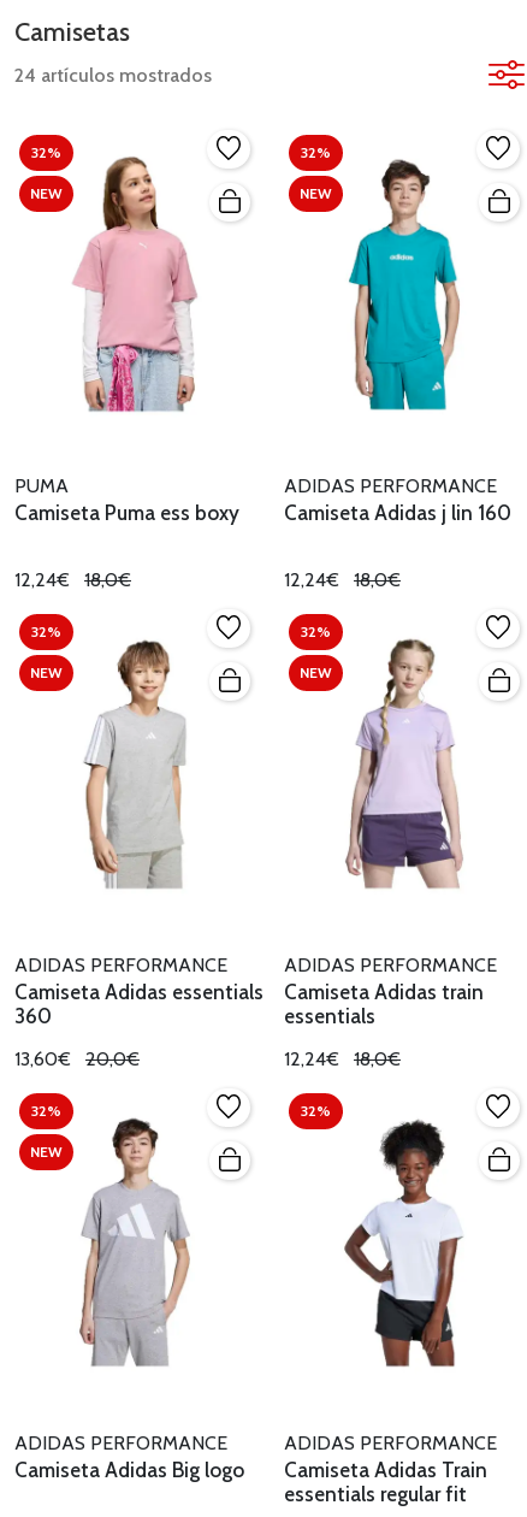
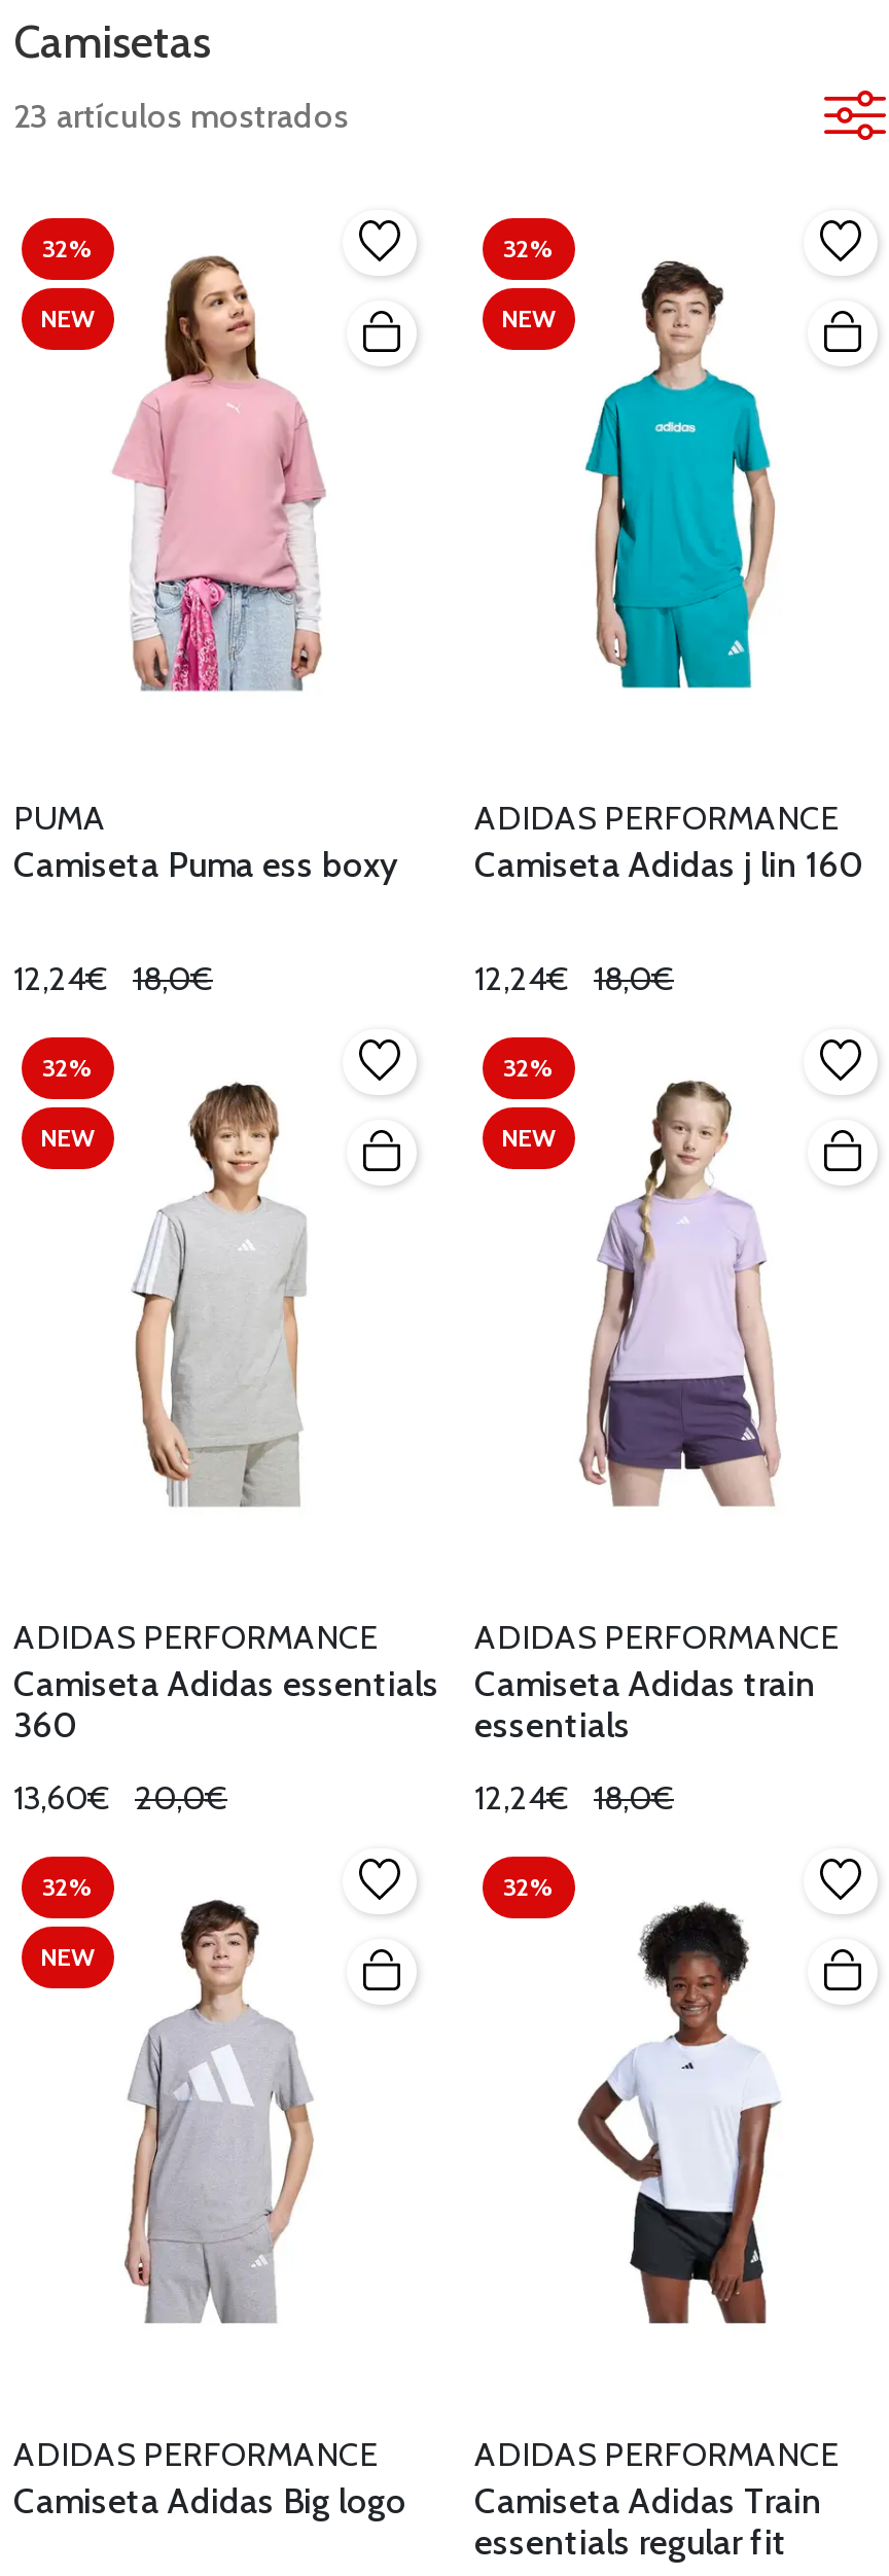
[14,64,212,87] 24 artículos mostrados -> [13,97,349,136] 23 artículos mostrados

